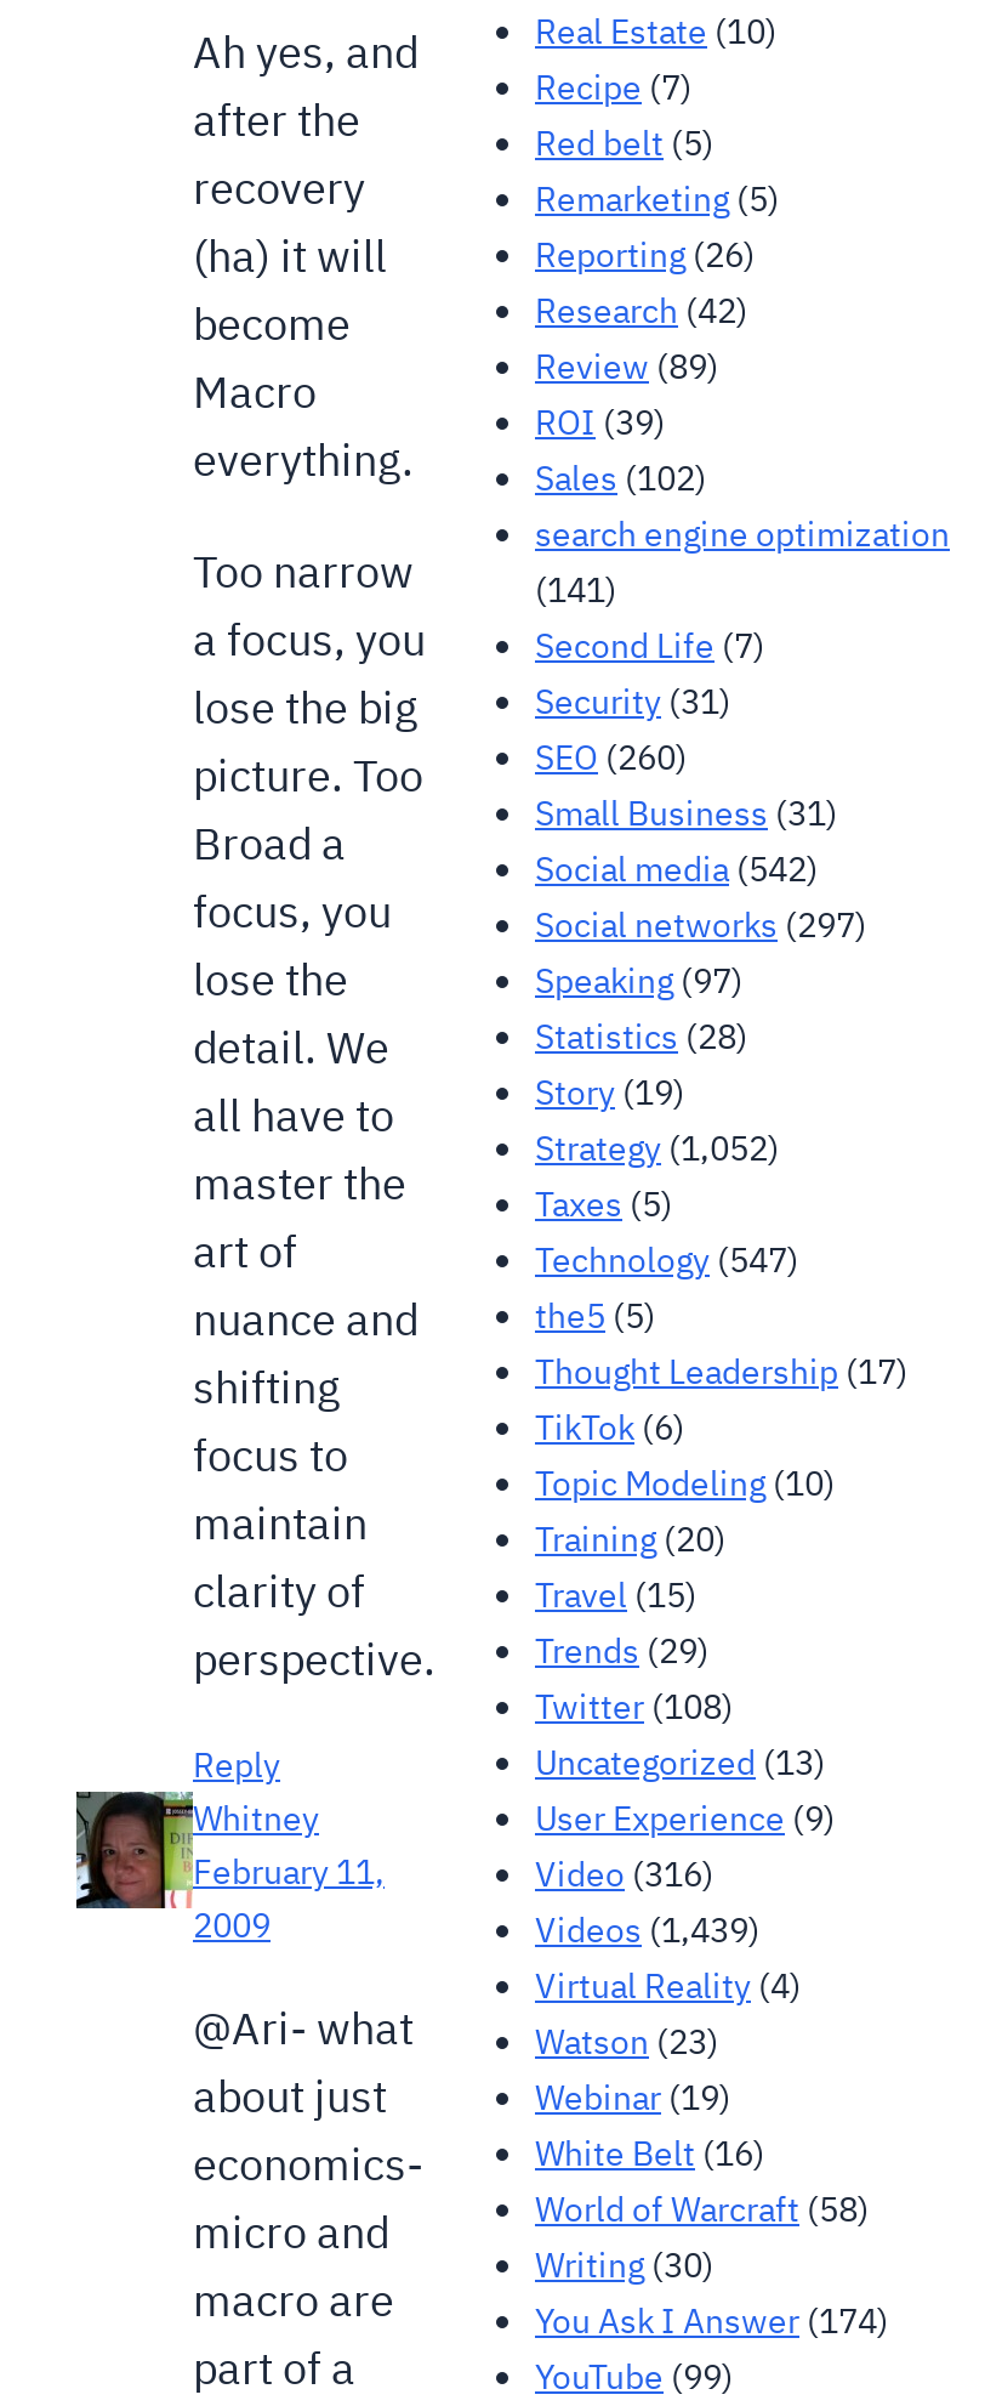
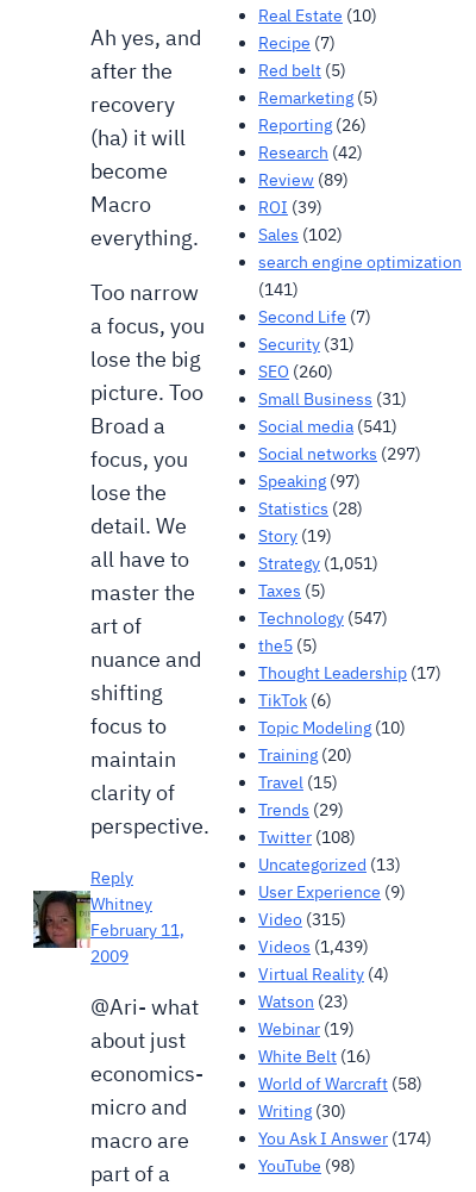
[535,847,819,890] Social media (542) -> [258,415,397,437] Social media (541)
[535,1126,780,1169] Strategy (1,052) -> [258,552,378,574] Strategy (1,051)
[535,1852,715,1895] Video (316) -> [258,908,346,930] Video (315)
[535,2354,734,2398] YouTube (99) -> [258,1155,356,1176] YouTube (98)

